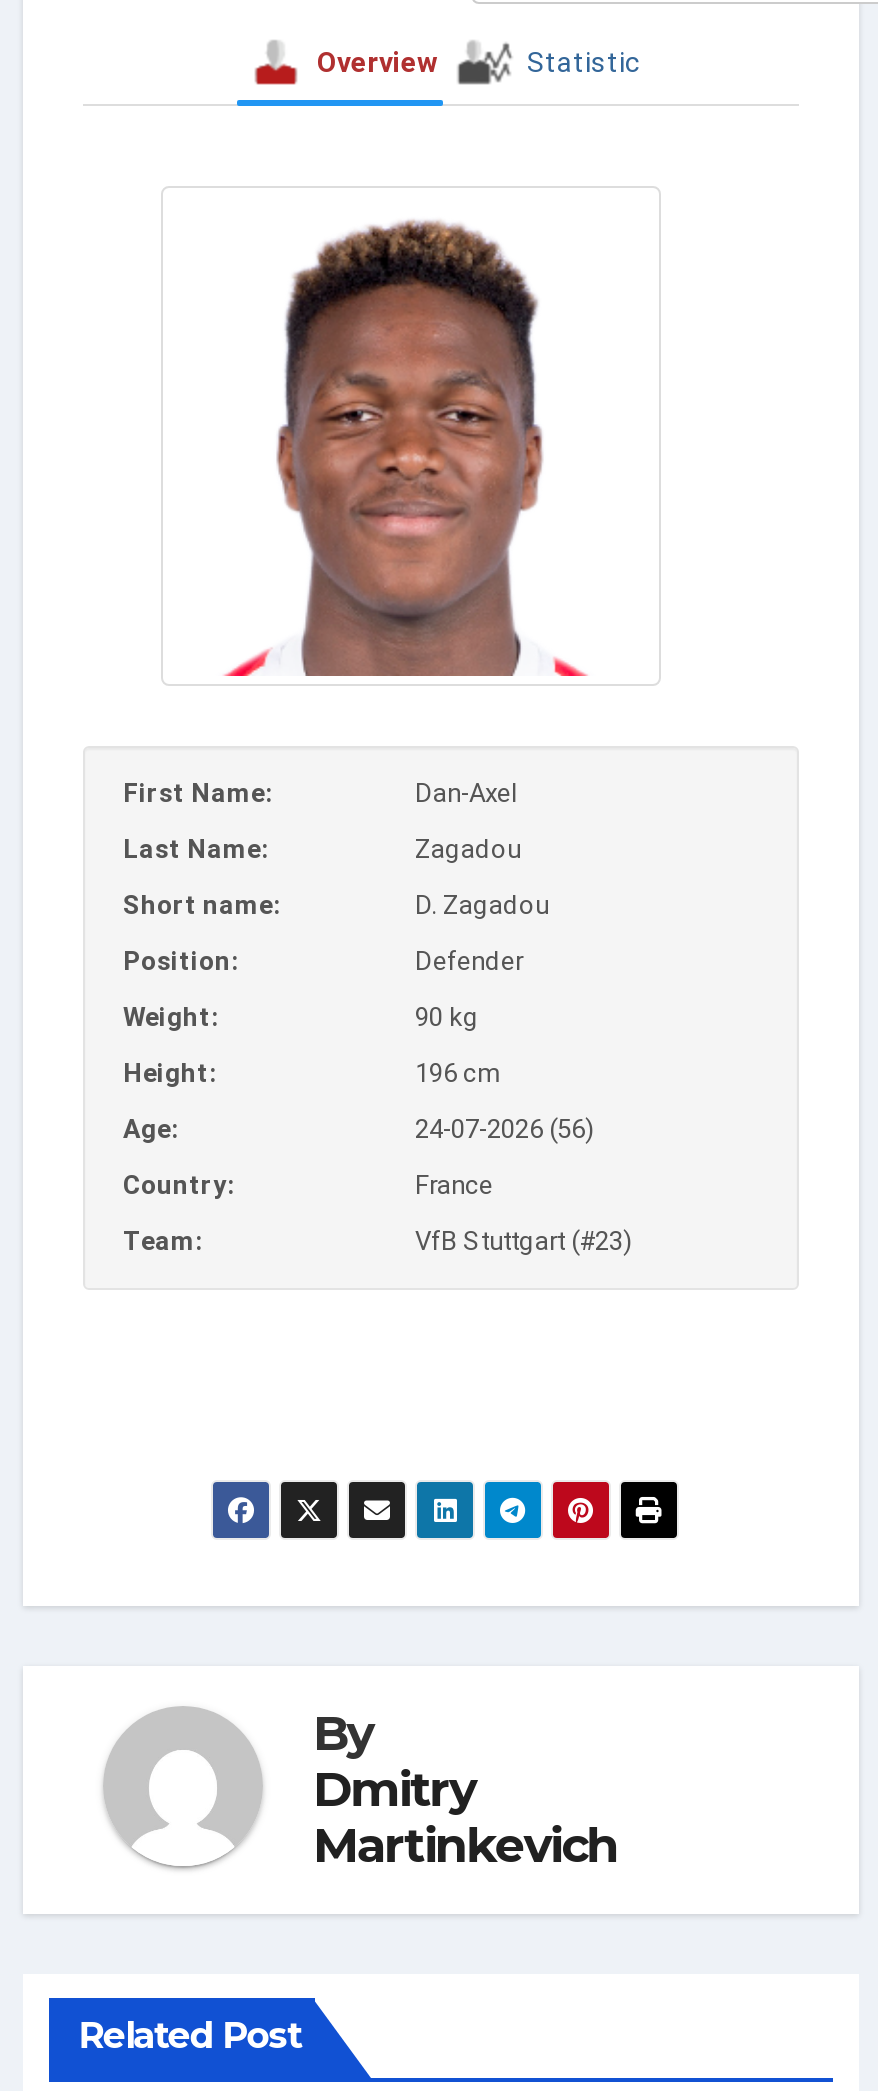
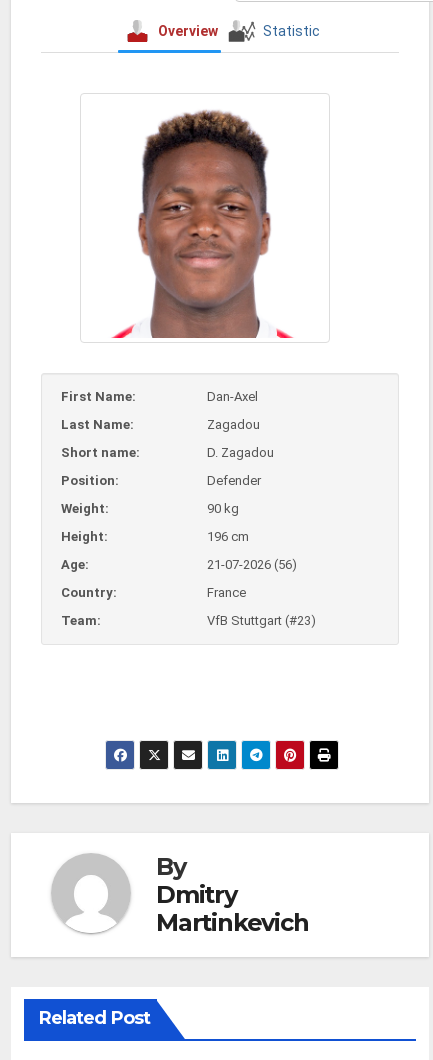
[415,1114,595,1144] 24-07-2026 (56) -> [207,557,297,572] 21-07-2026 (56)

